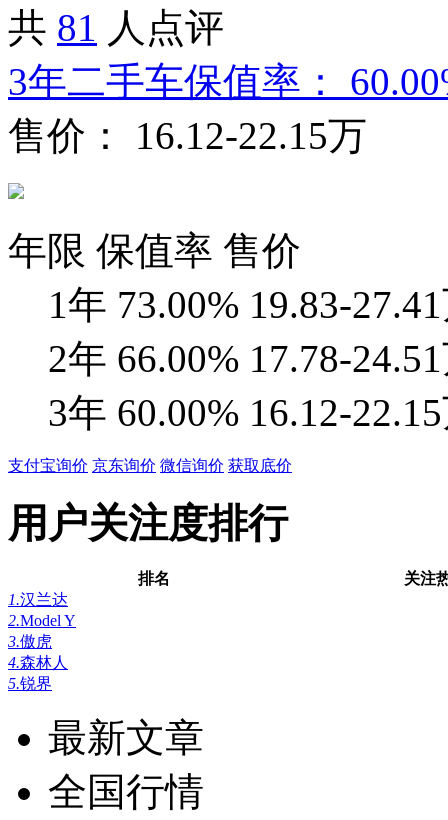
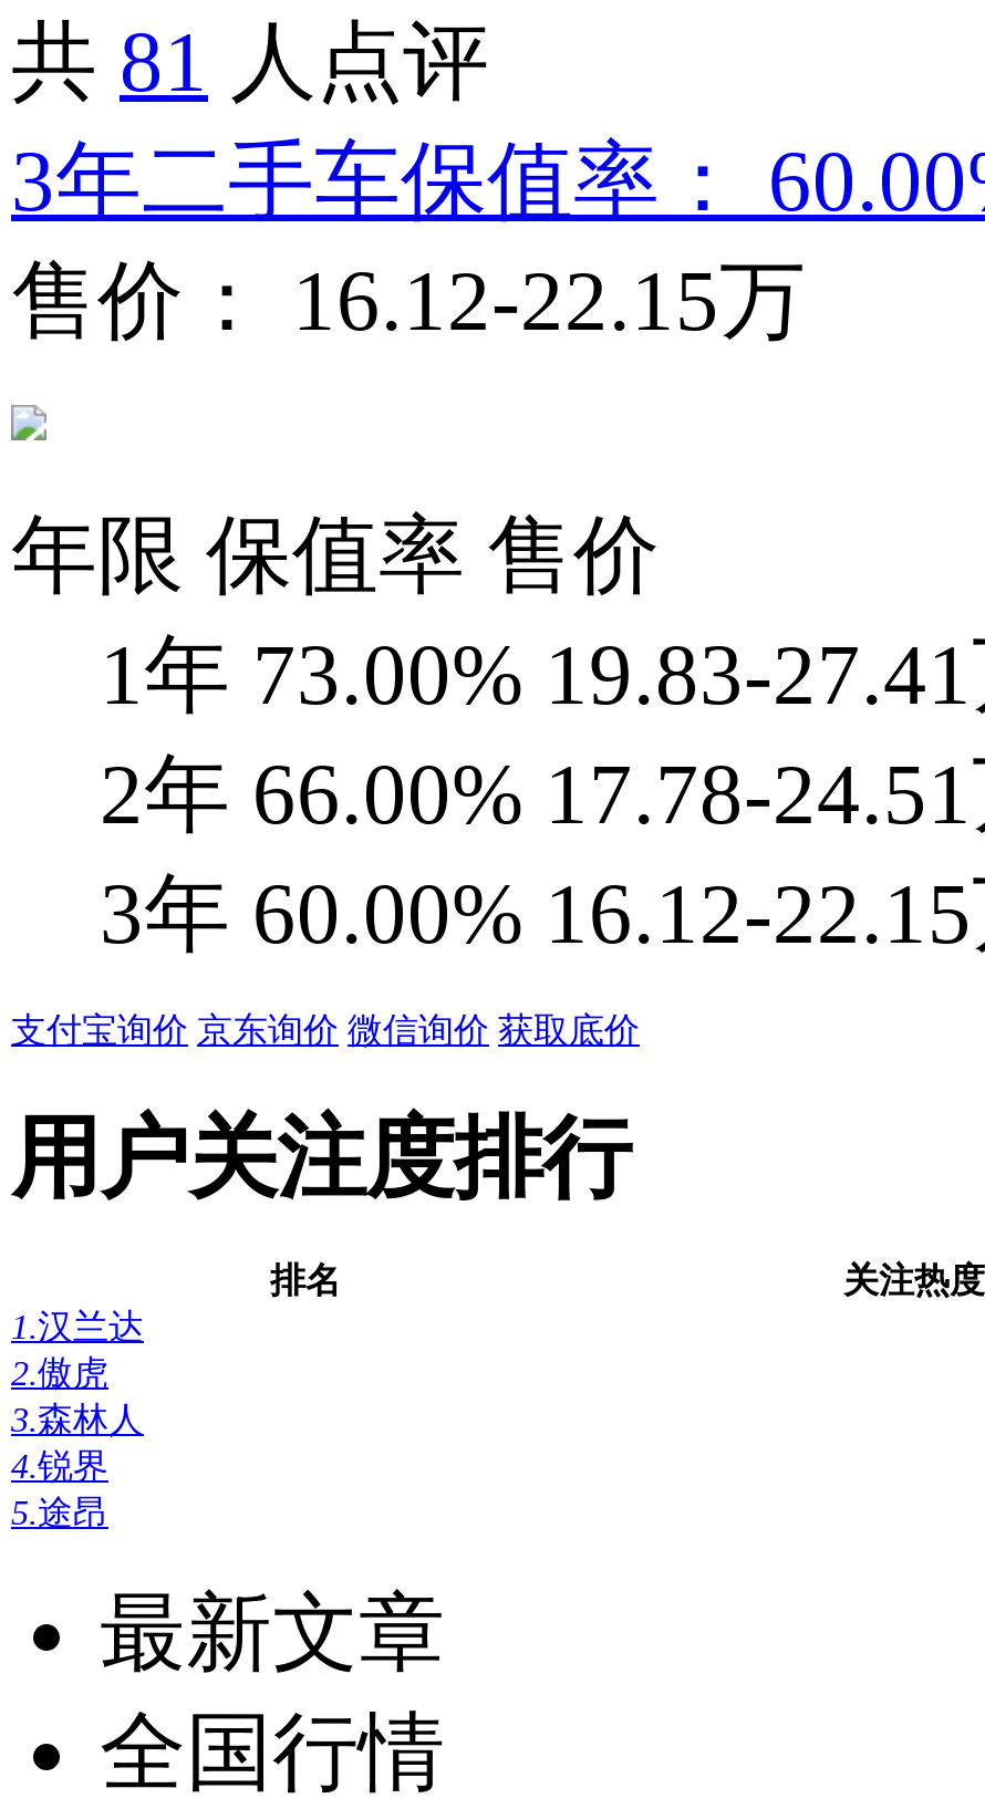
[8,612,76,692] 2.Model Y | 3.傲虎 | 4.森林人 | 5.锐界 -> [11,1355,144,1532] 2.傲虎 | 3.森林人 | 4.锐界 | 5.途昂

